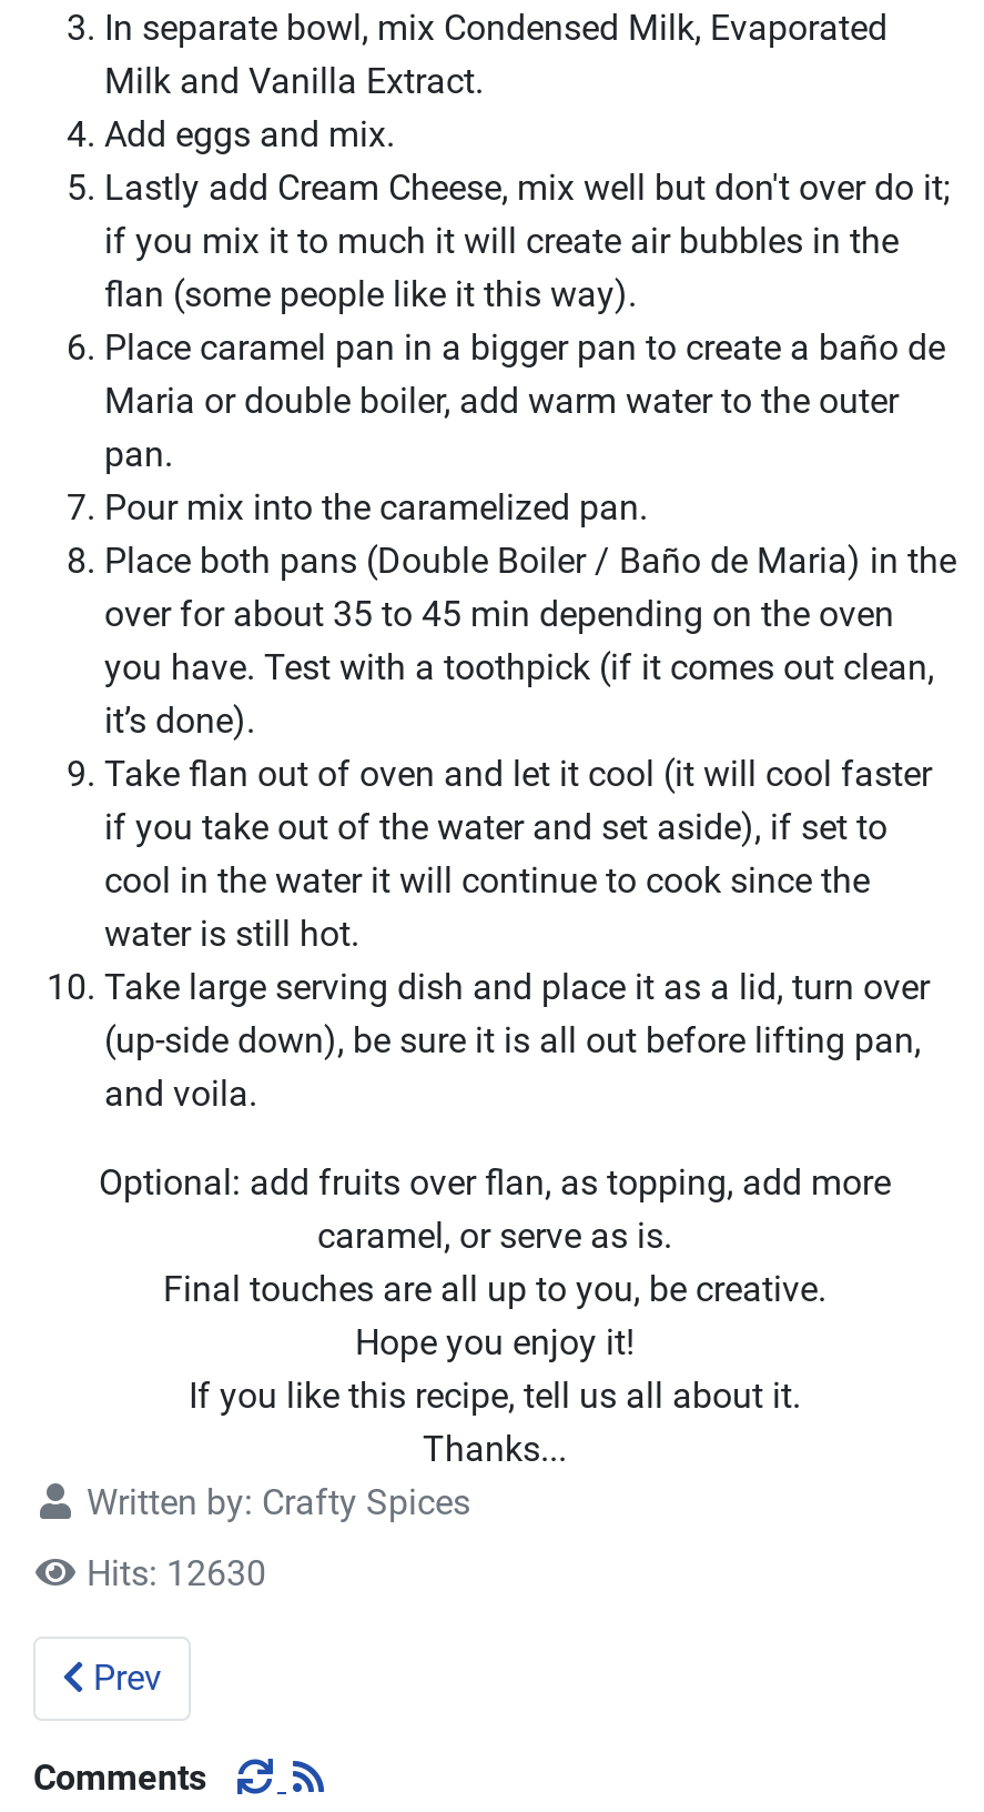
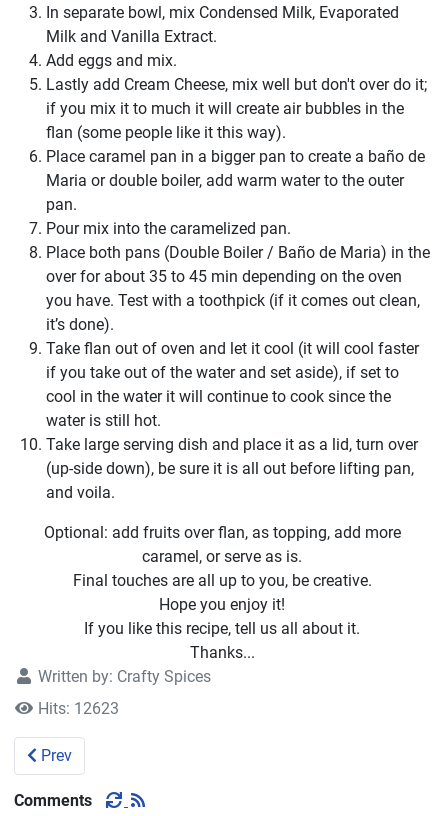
[87,1552,266,1594] Hits: 12630 -> [38,699,119,718] Hits: 12623

